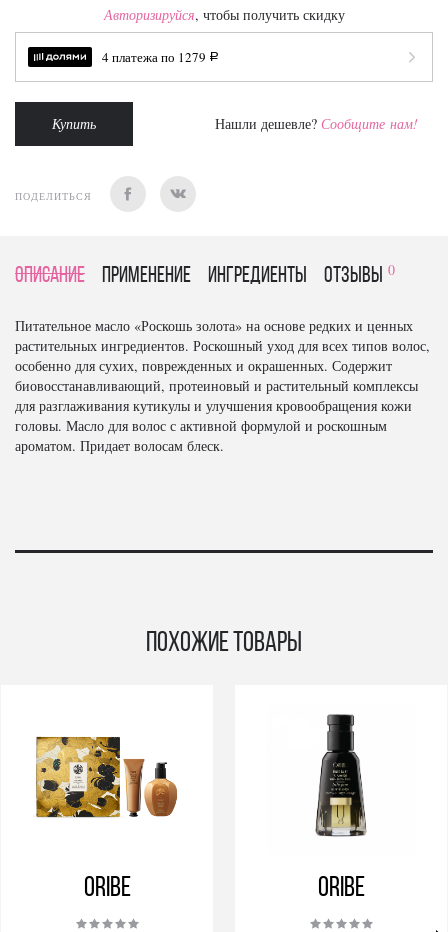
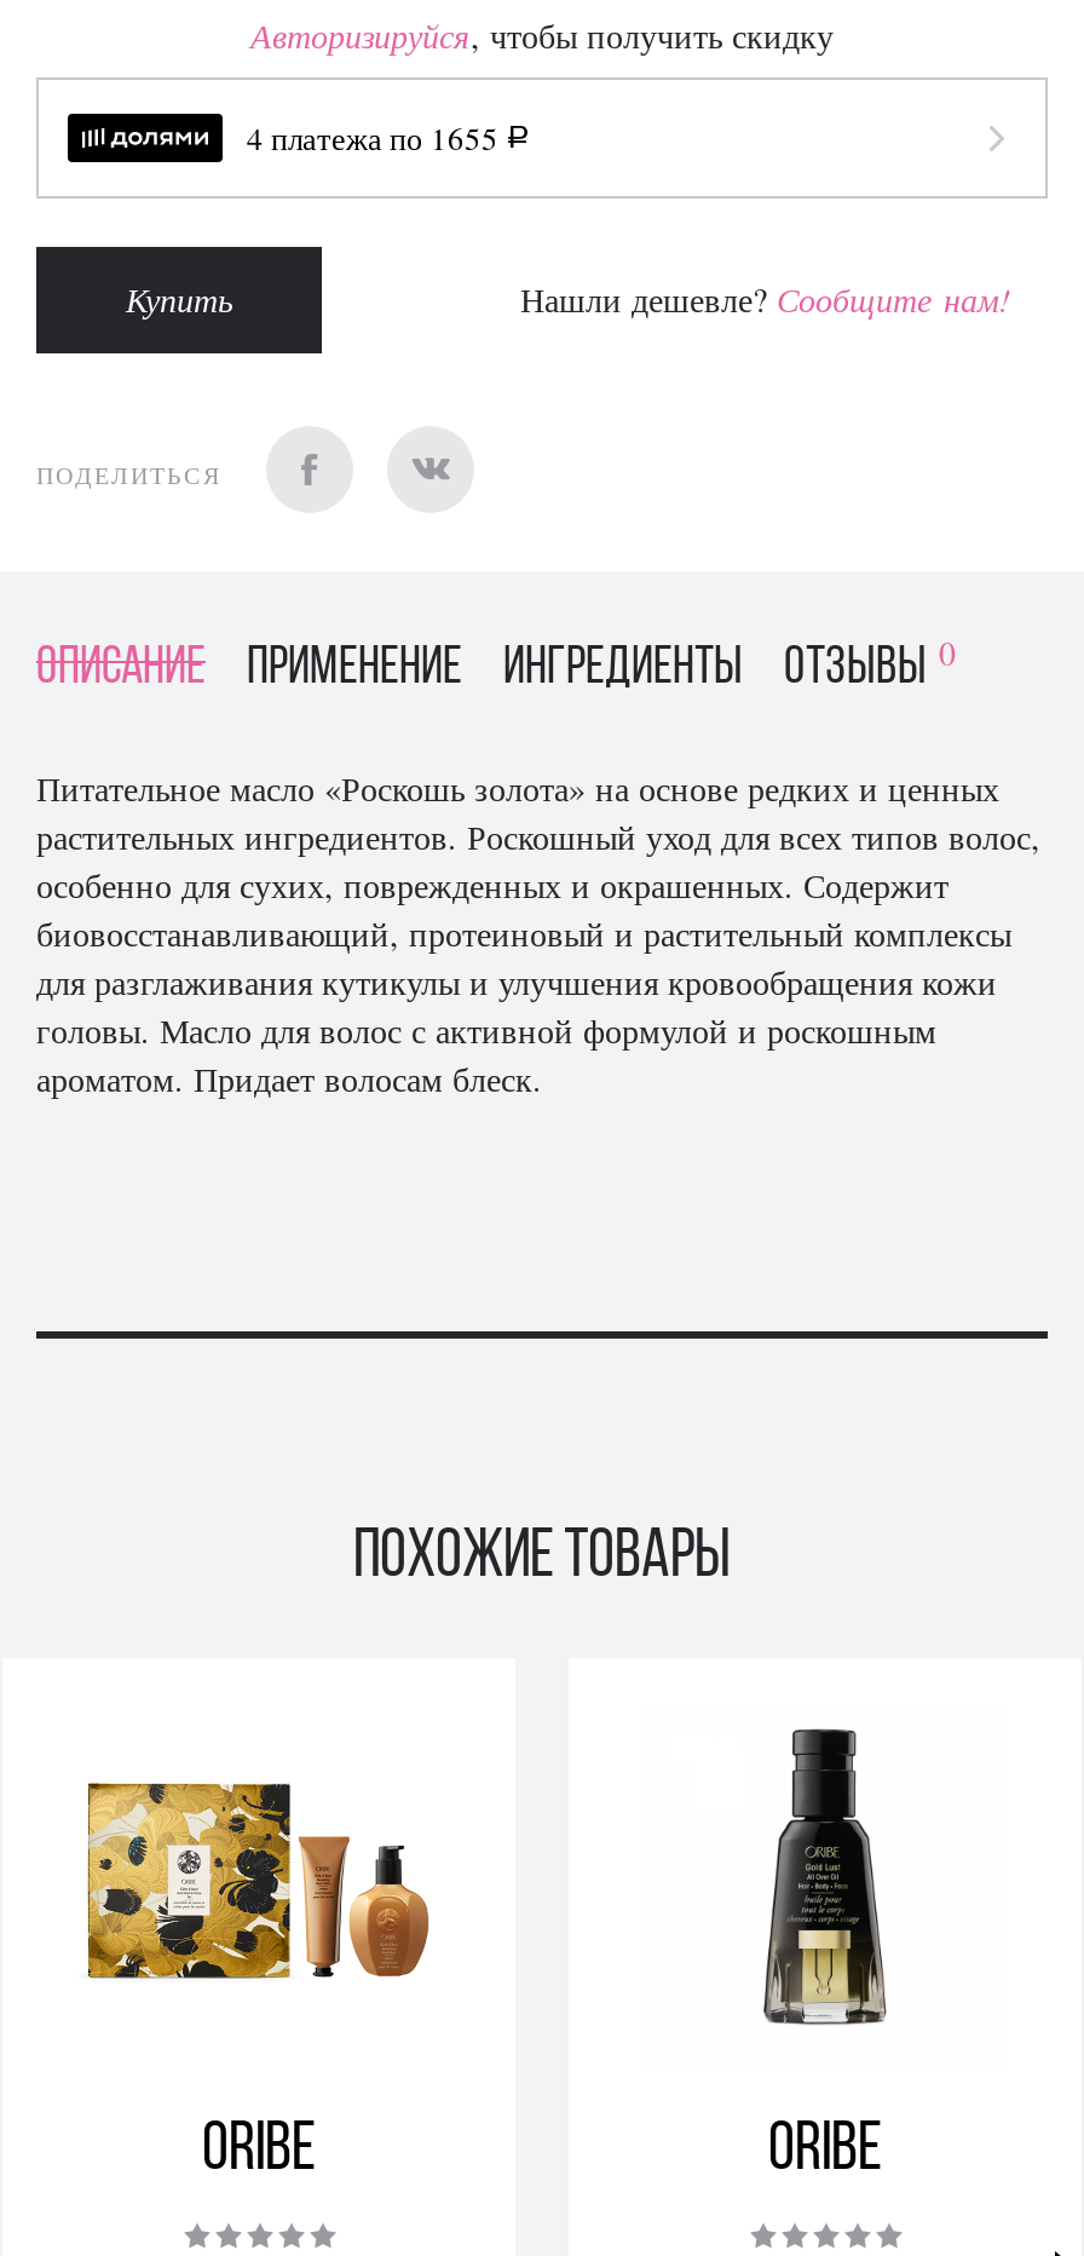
[102,48,219,66] 4 платежа по 1279 a -> [247,116,530,160] 4 платежа по 1655 a

